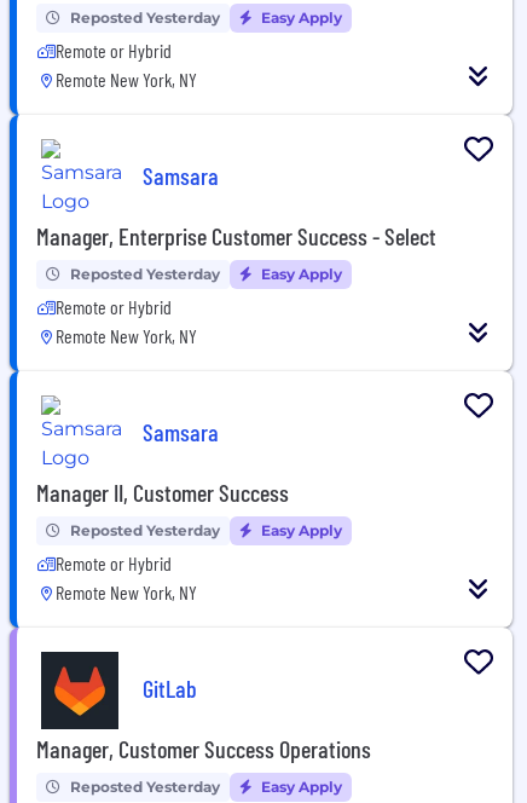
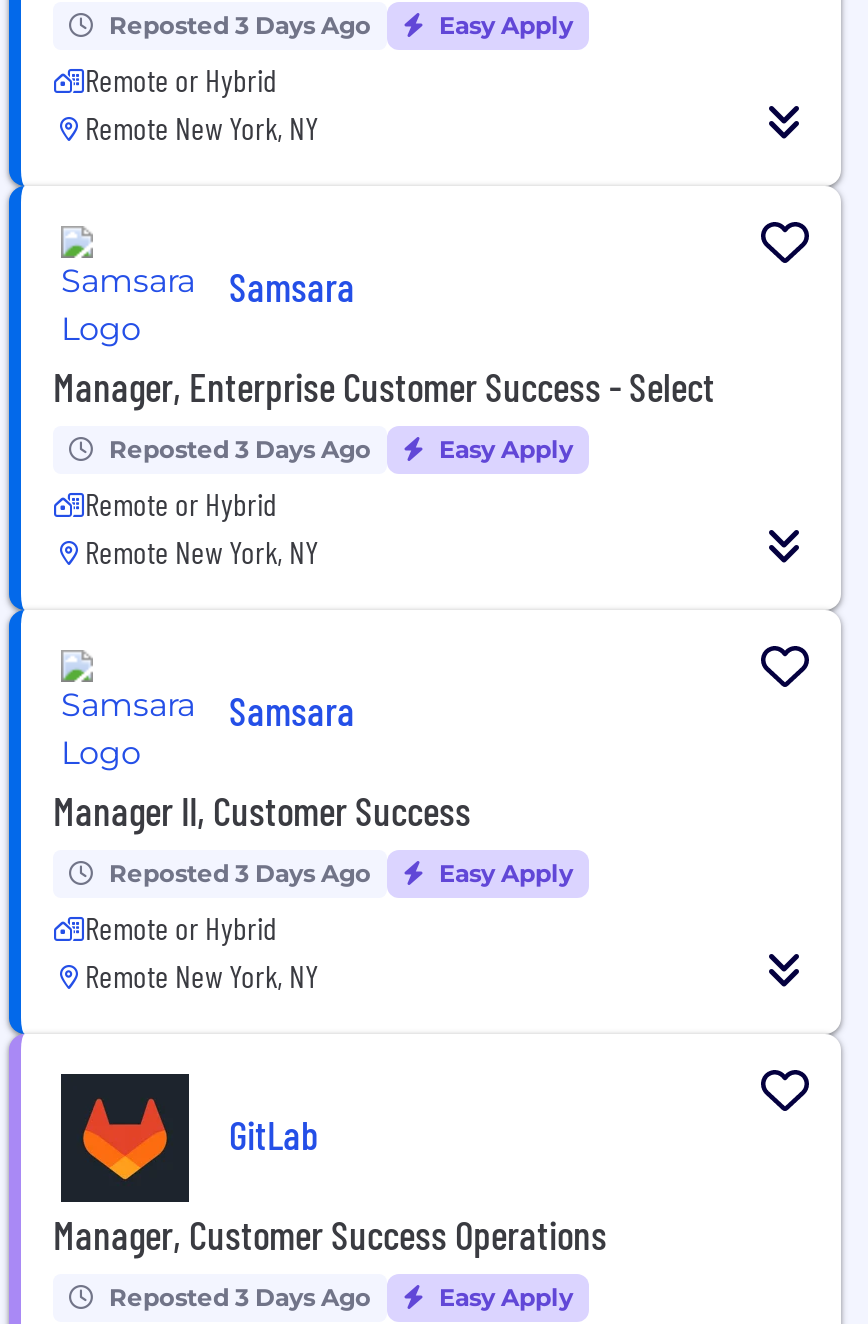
[70,8,220,26] Reposted Yesterday -> [109,9,371,39] Reposted 3 Days Ago
[70,264,220,283] Reposted Yesterday -> [109,433,371,463] Reposted 3 Days Ago
[70,521,220,539] Reposted Yesterday -> [109,857,371,887] Reposted 3 Days Ago
[70,777,220,795] Reposted Yesterday -> [109,1281,371,1311] Reposted 3 Days Ago

